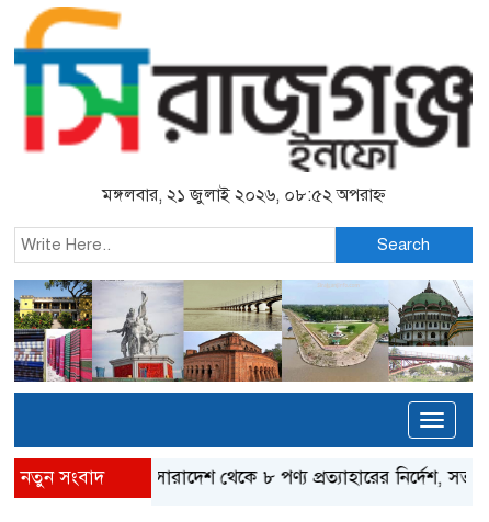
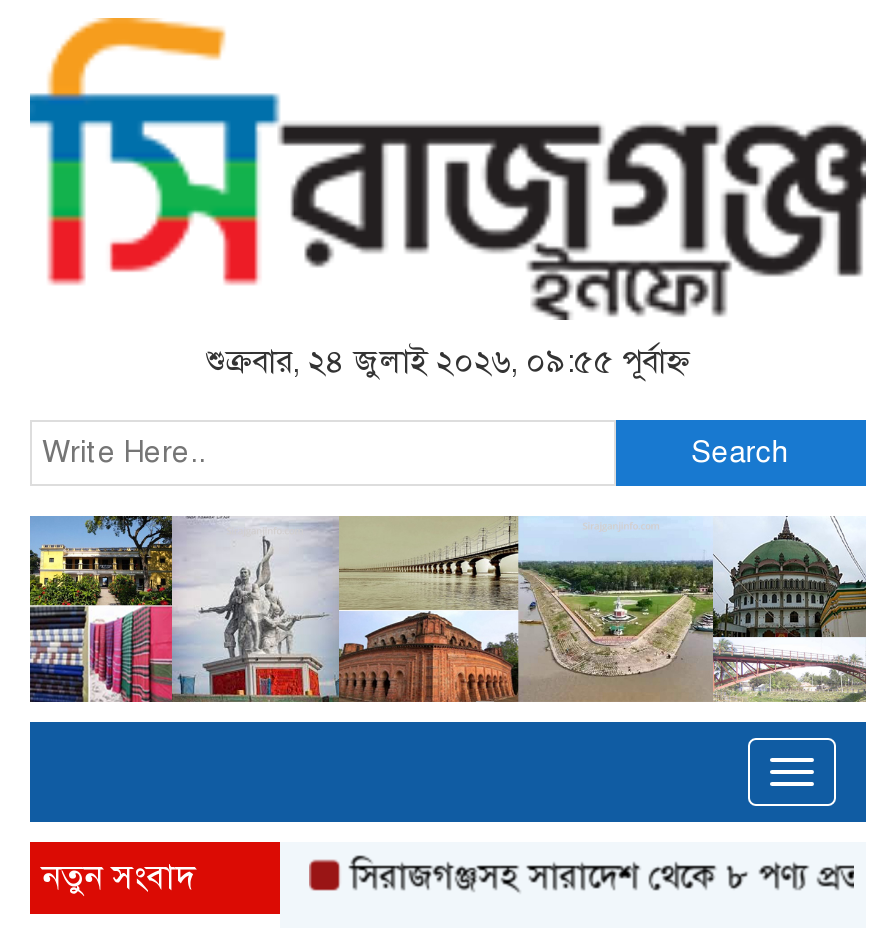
[101,185,385,207] মঙ্গলবার, ২১ জুলাই ২০২৬, ০৮:৫২ অপরাহ্ন -> [206,343,690,383] শুক্রবার, ২৪ জুলাই ২০২৬, ০৯:৫৫ পূর্বাহ্ন

